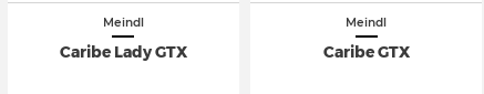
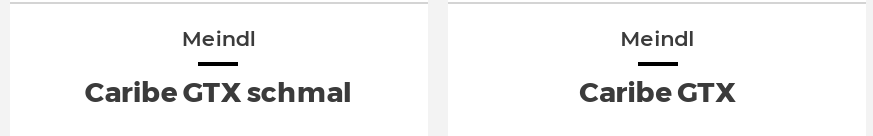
[60,42,187,62] Caribe Lady GTX -> [85,74,353,110] Caribe GTX schmal

